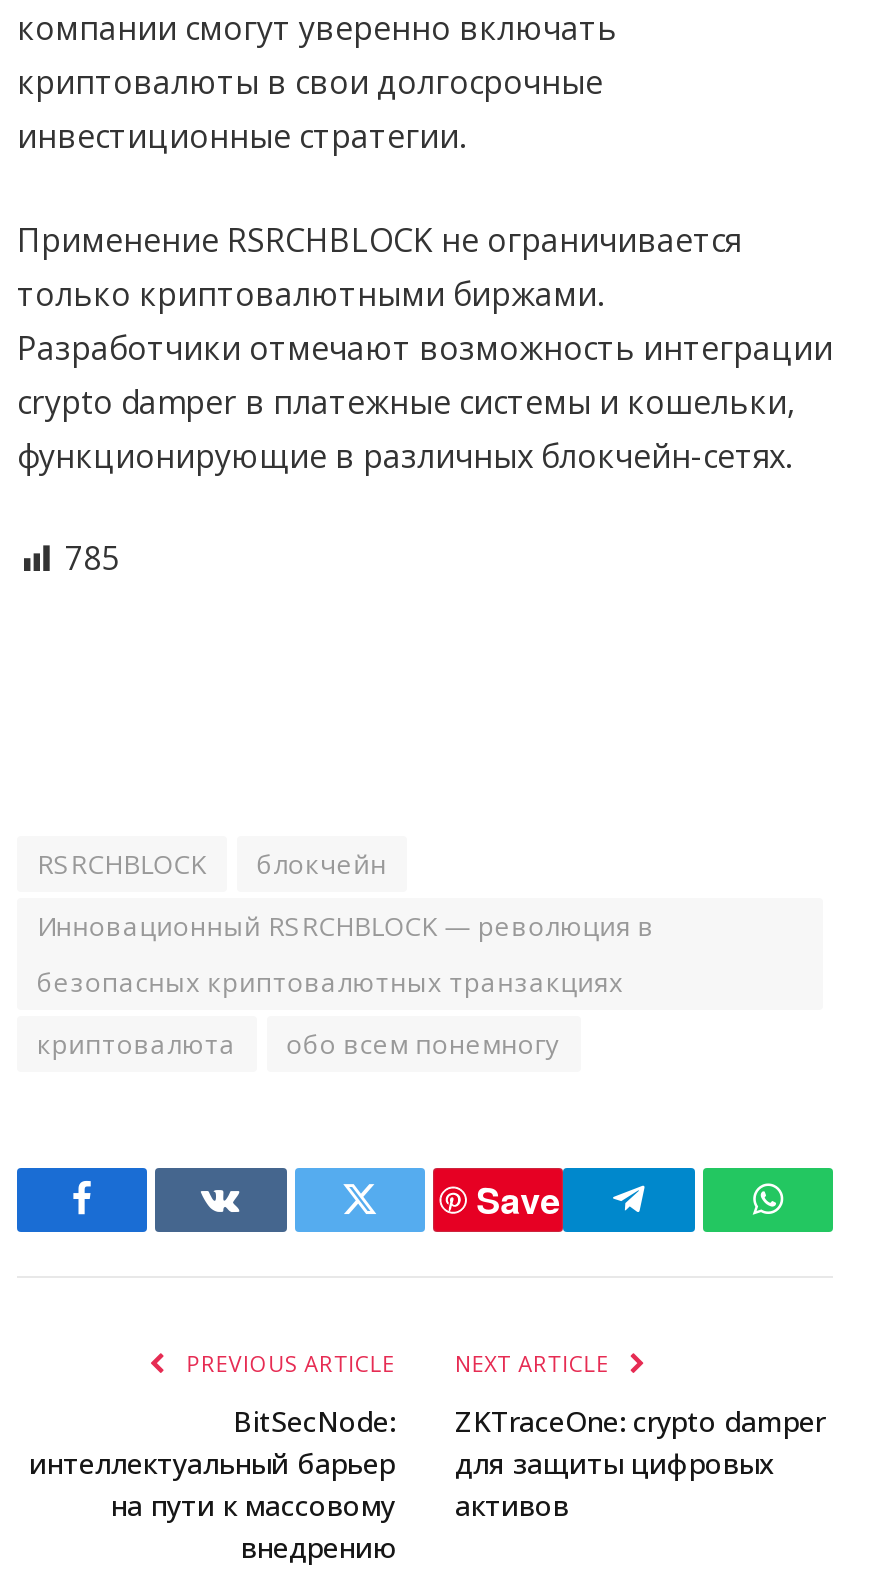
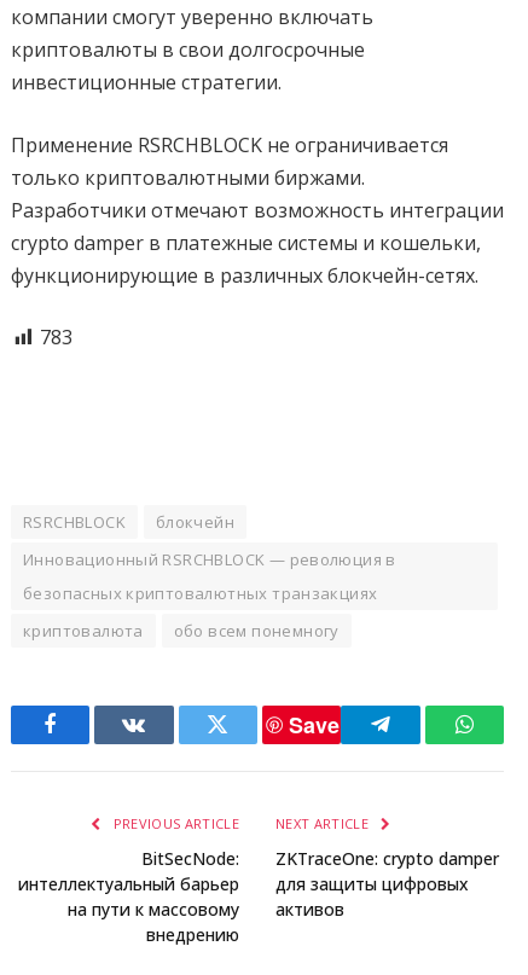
[65,537,119,581] 785 -> [40,324,72,351] 783

